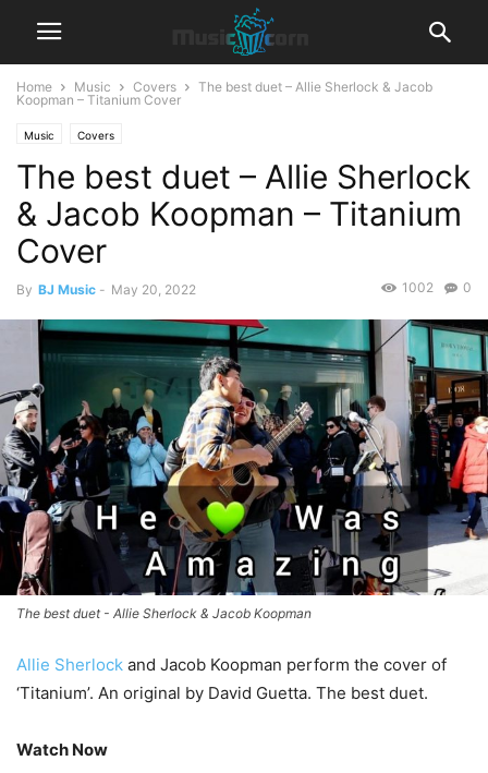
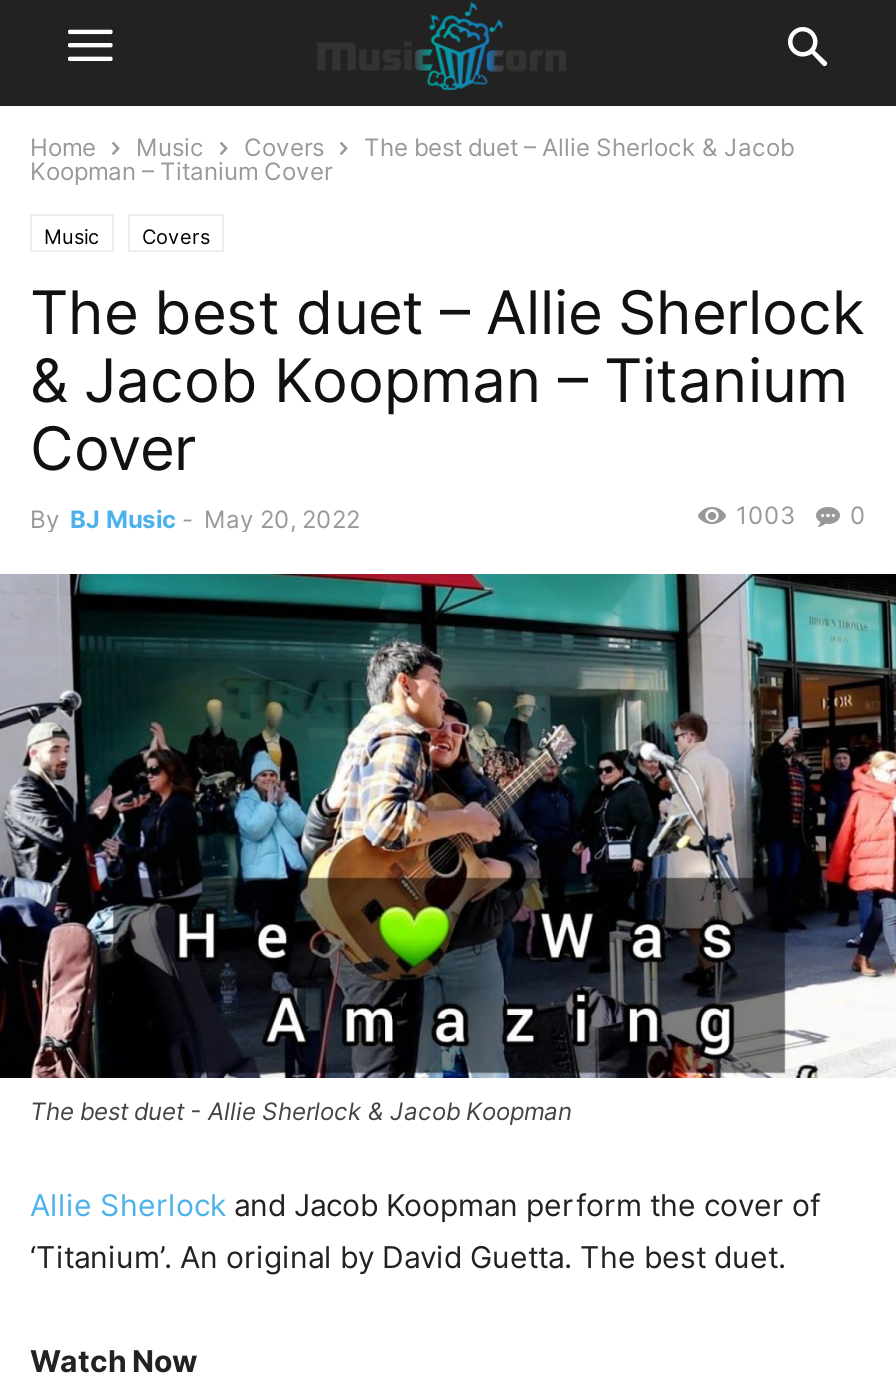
[402,279,472,295] 1002 0 -> [736,500,866,530] 1003 0

